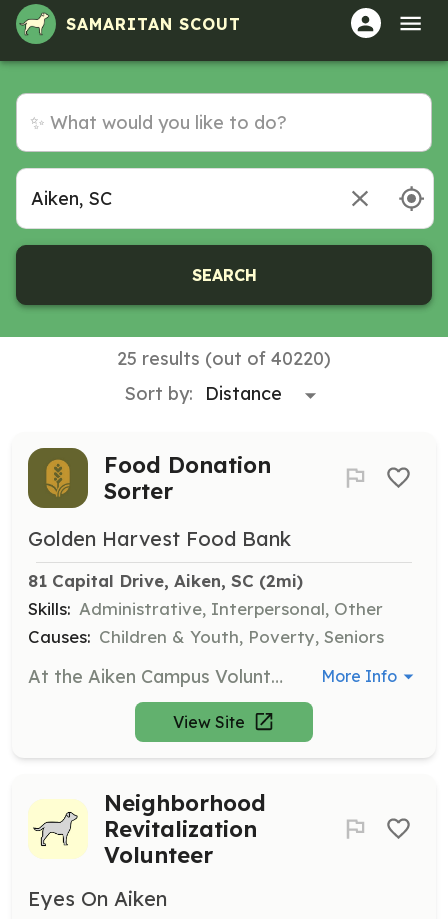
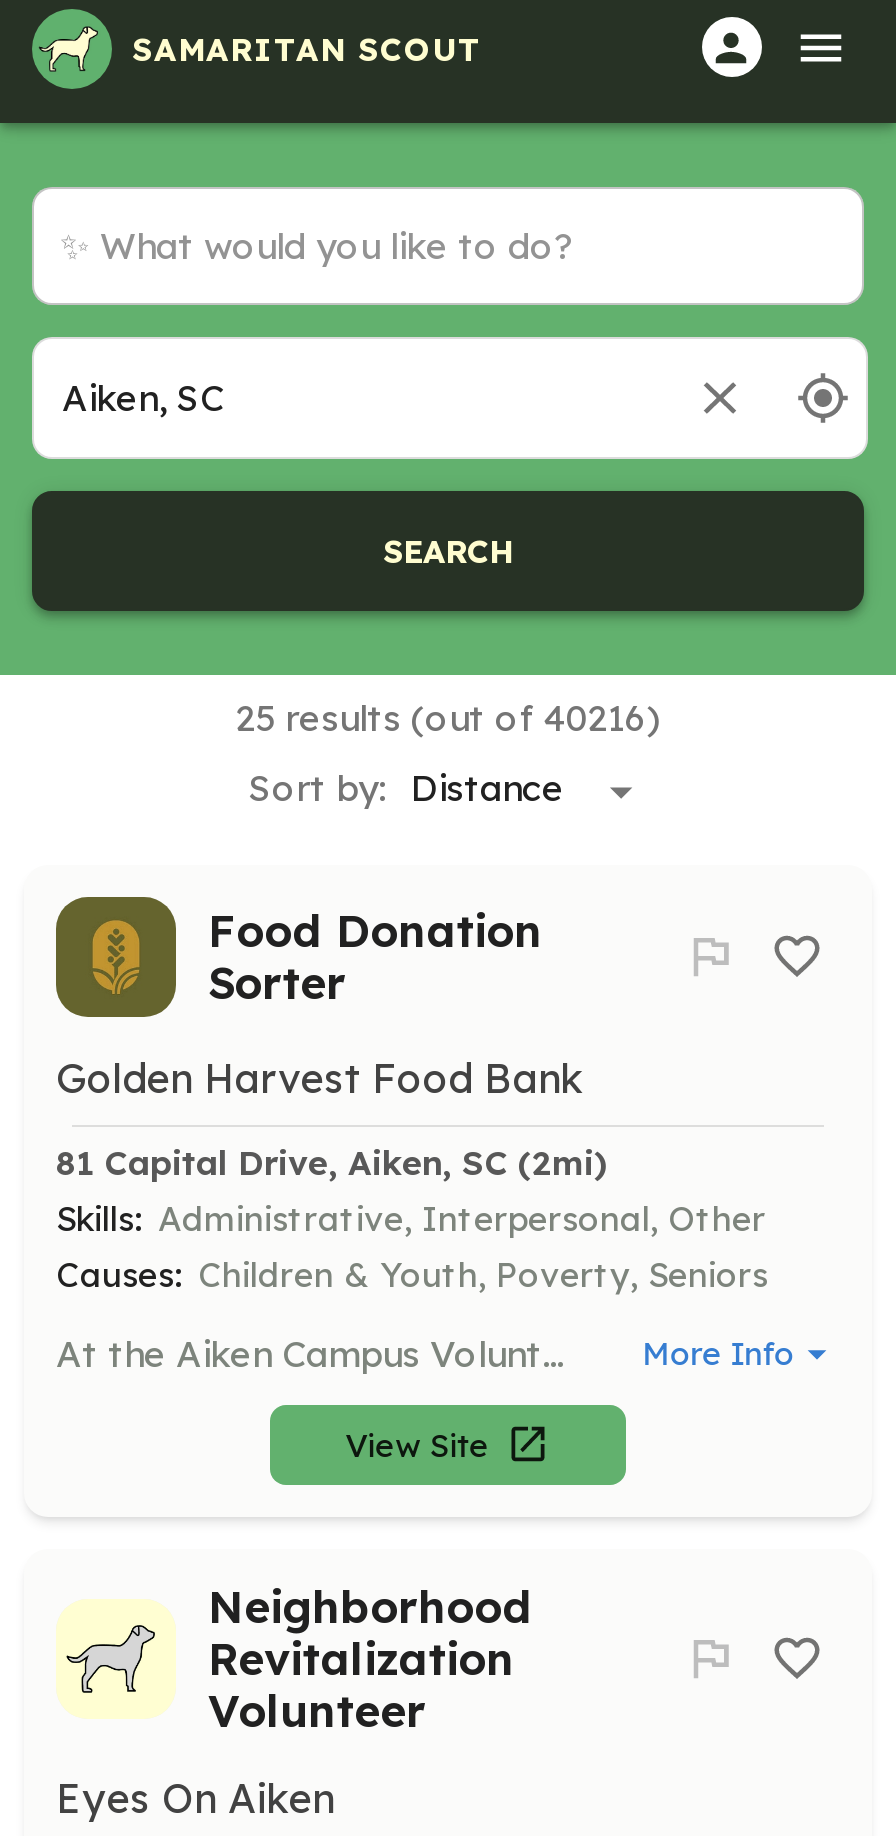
[117,347,331,370] 25 results (out of 40220) -> [235,695,661,741] 25 results (out of 40216)

